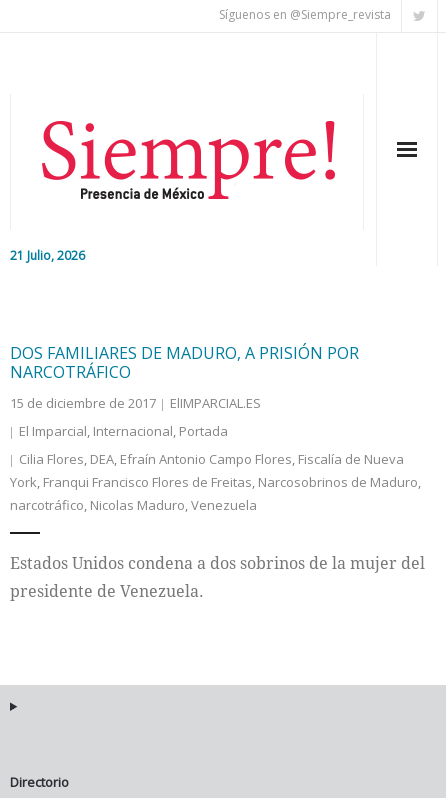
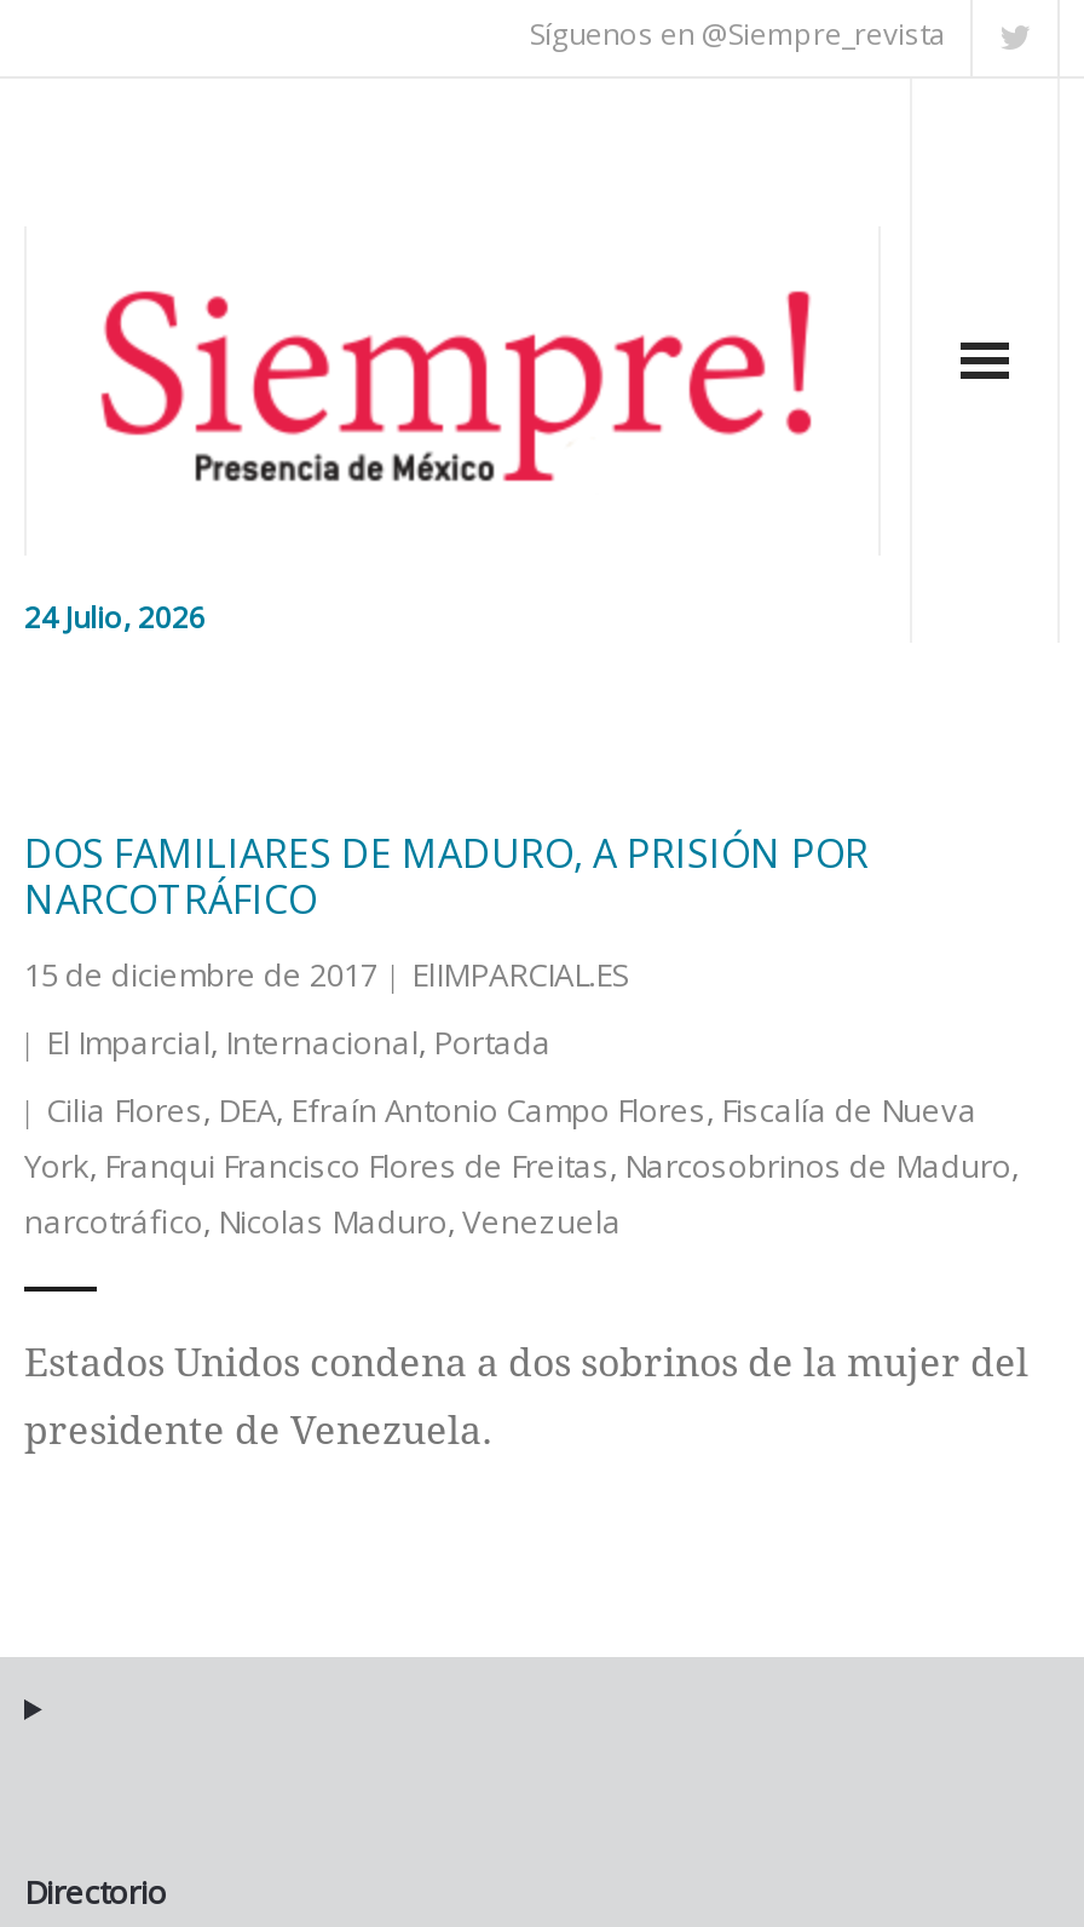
[10,247,85,264] 21 Julio, 2026 -> [24,597,206,638] 24 Julio, 2026

